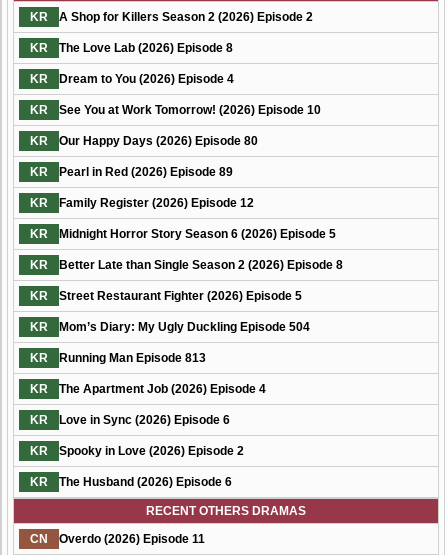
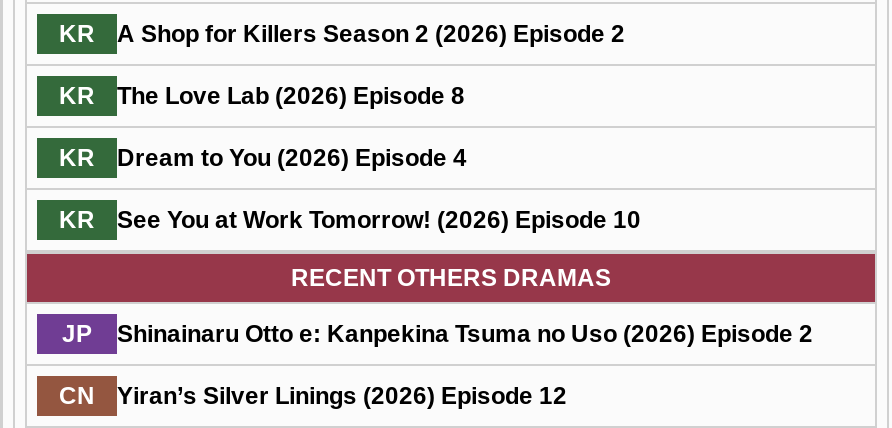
[30,134,343,489] KR | Our Happy Days (2026) Episode 80 | KR | Pearl in Red (2026) Episode 89 | KR | Family Register (2026) Episode 12 | KR | Midnight Horror Story Season 6 (2026) Episode 5 | KR | Better Late than Single Season 2 (2026) Episode 8 | KR | Street Restaurant Fighter (2026) Episode 5 | KR | Mom’s Diary: My Ugly Duckling Episode 504 | KR | Running Man Episode 813 | KR | The Apartment Job (2026) Episode 4 | KR | Love in Sync (2026) Episode 6 | KR | Spooky in Love (2026) Episode 2 | KR | The Husband (2026) Episode 6 -> none
moved [146,504,306,518] -> [291,264,611,292]: RECENT OTHERS DRAMAS
none -> [62,320,813,348] JP | Shinainaru Otto e: Kanpekina Tsuma no Uso (2026) Episode 2
[59,532,205,546] Overdo (2026) Episode 11 -> [117,382,567,410] Yiran’s Silver Linings (2026) Episode 12

